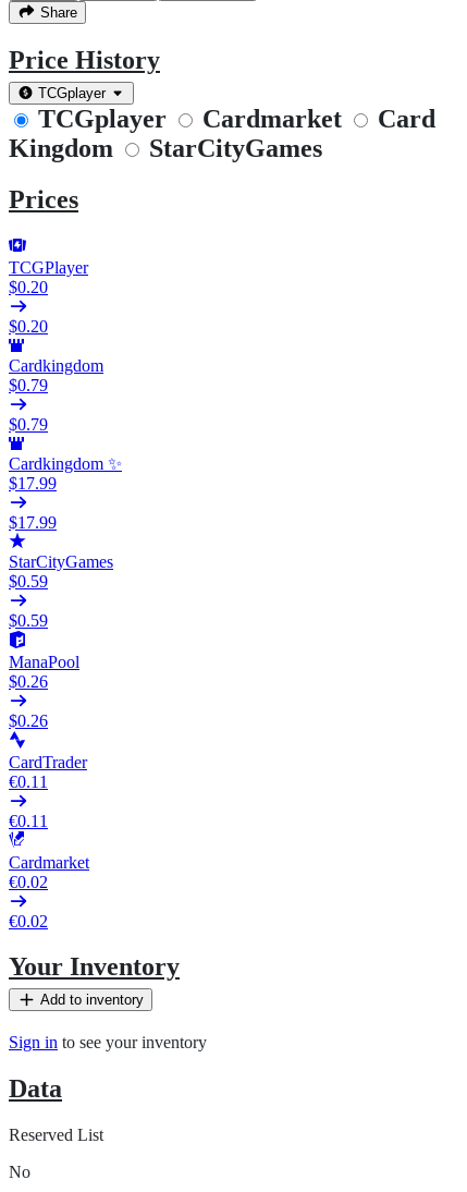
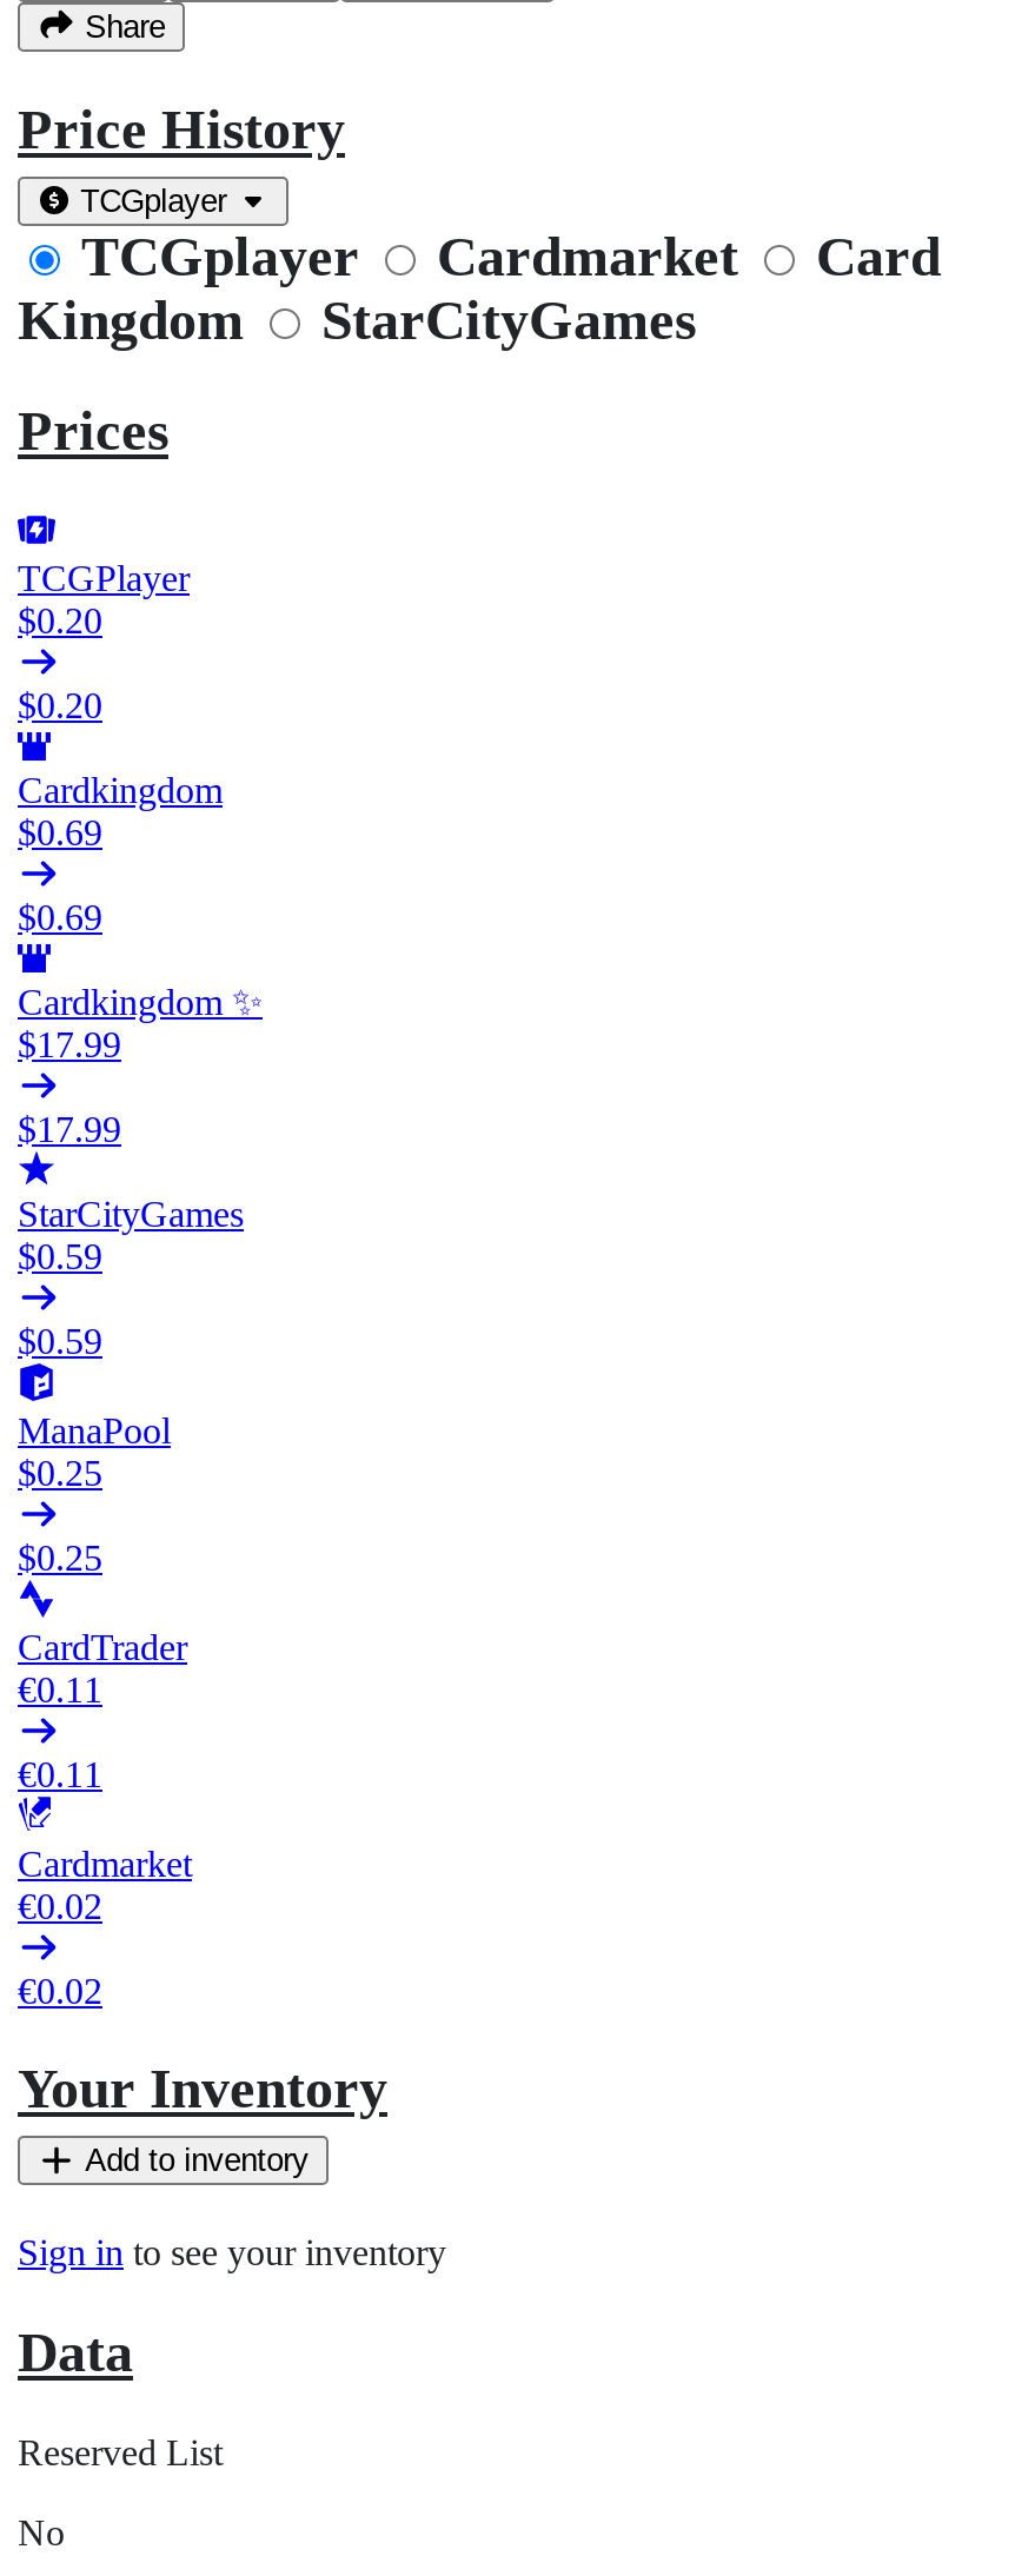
[9,375,48,394] $0.79 -> [18,811,102,851] $0.69
[9,415,48,433] $0.79 -> [18,896,102,936] $0.69
[9,672,48,690] $0.26 -> [18,1452,102,1492] $0.25
[9,711,48,729] $0.26 -> [18,1536,102,1576] $0.25

